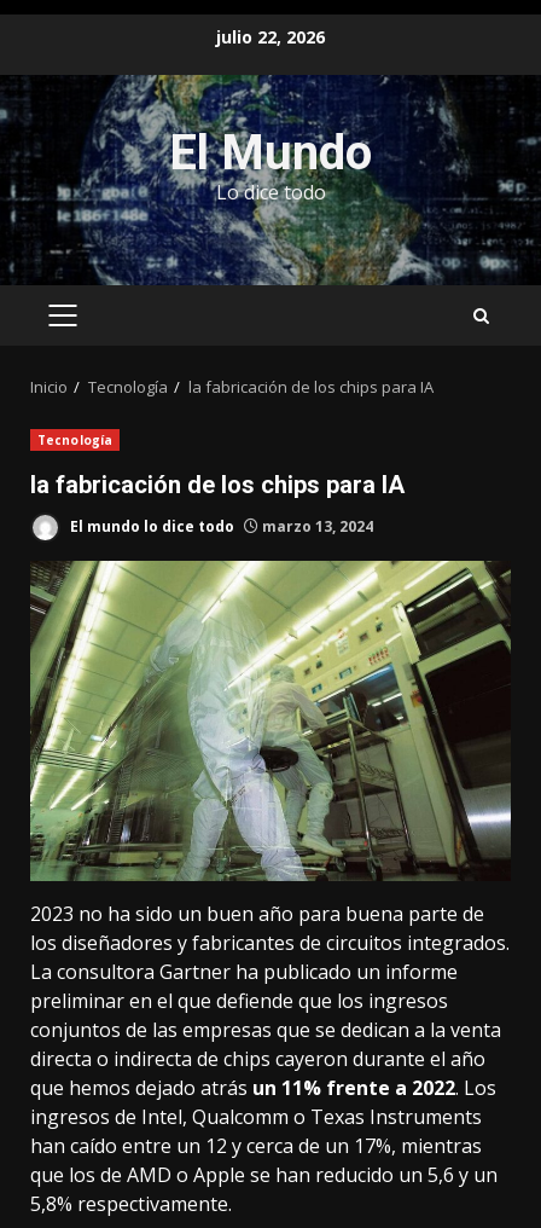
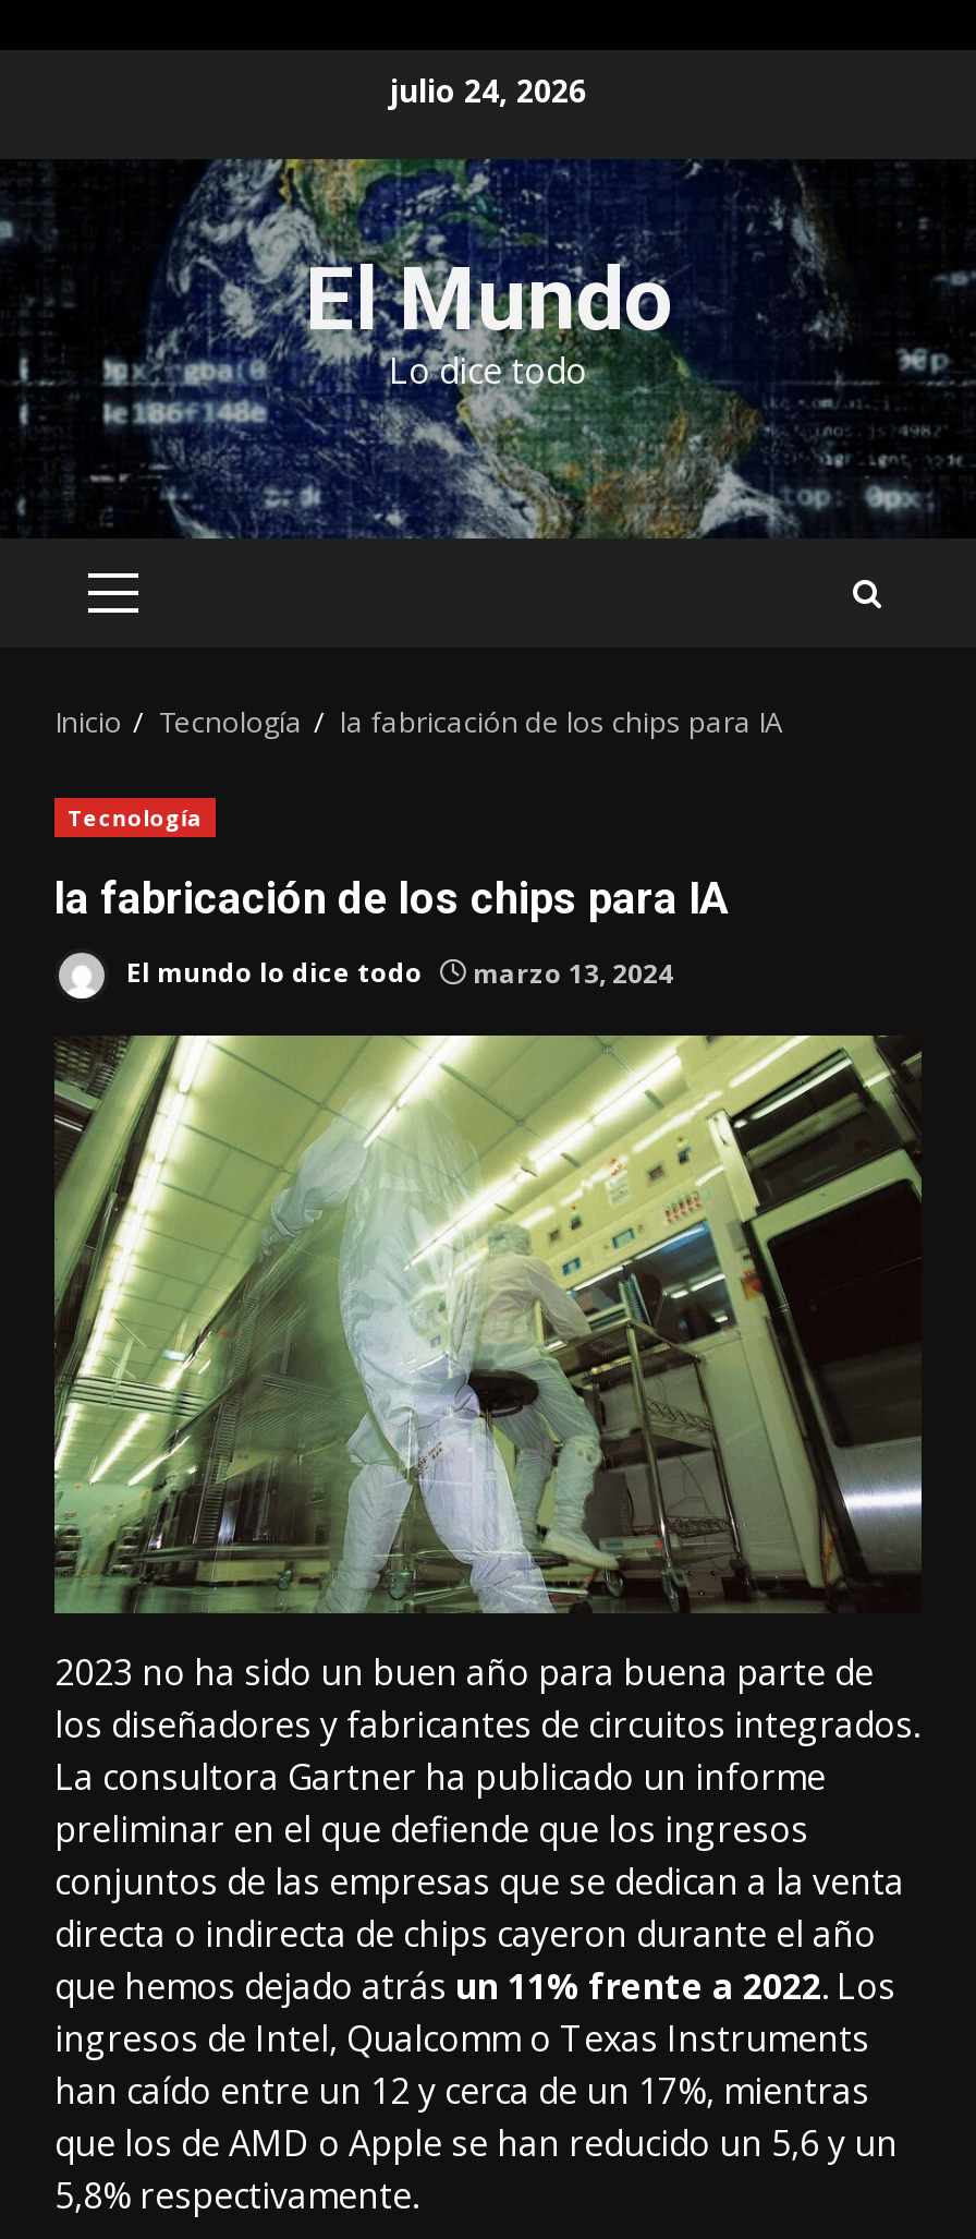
[216,25,325,48] julio 22, 2026 -> [390,69,586,110] julio 24, 2026

